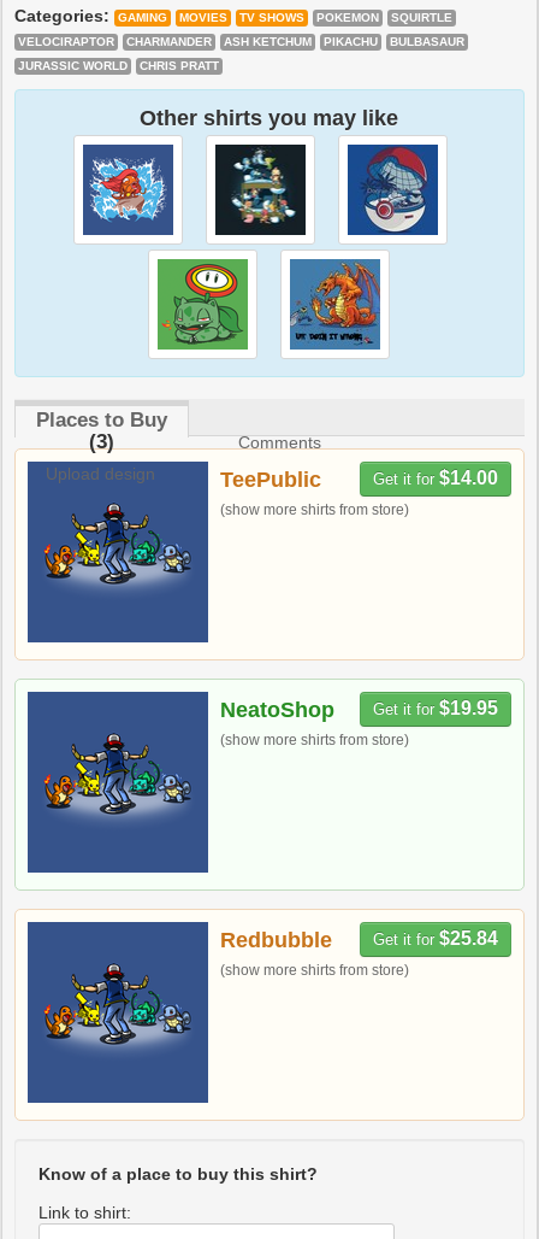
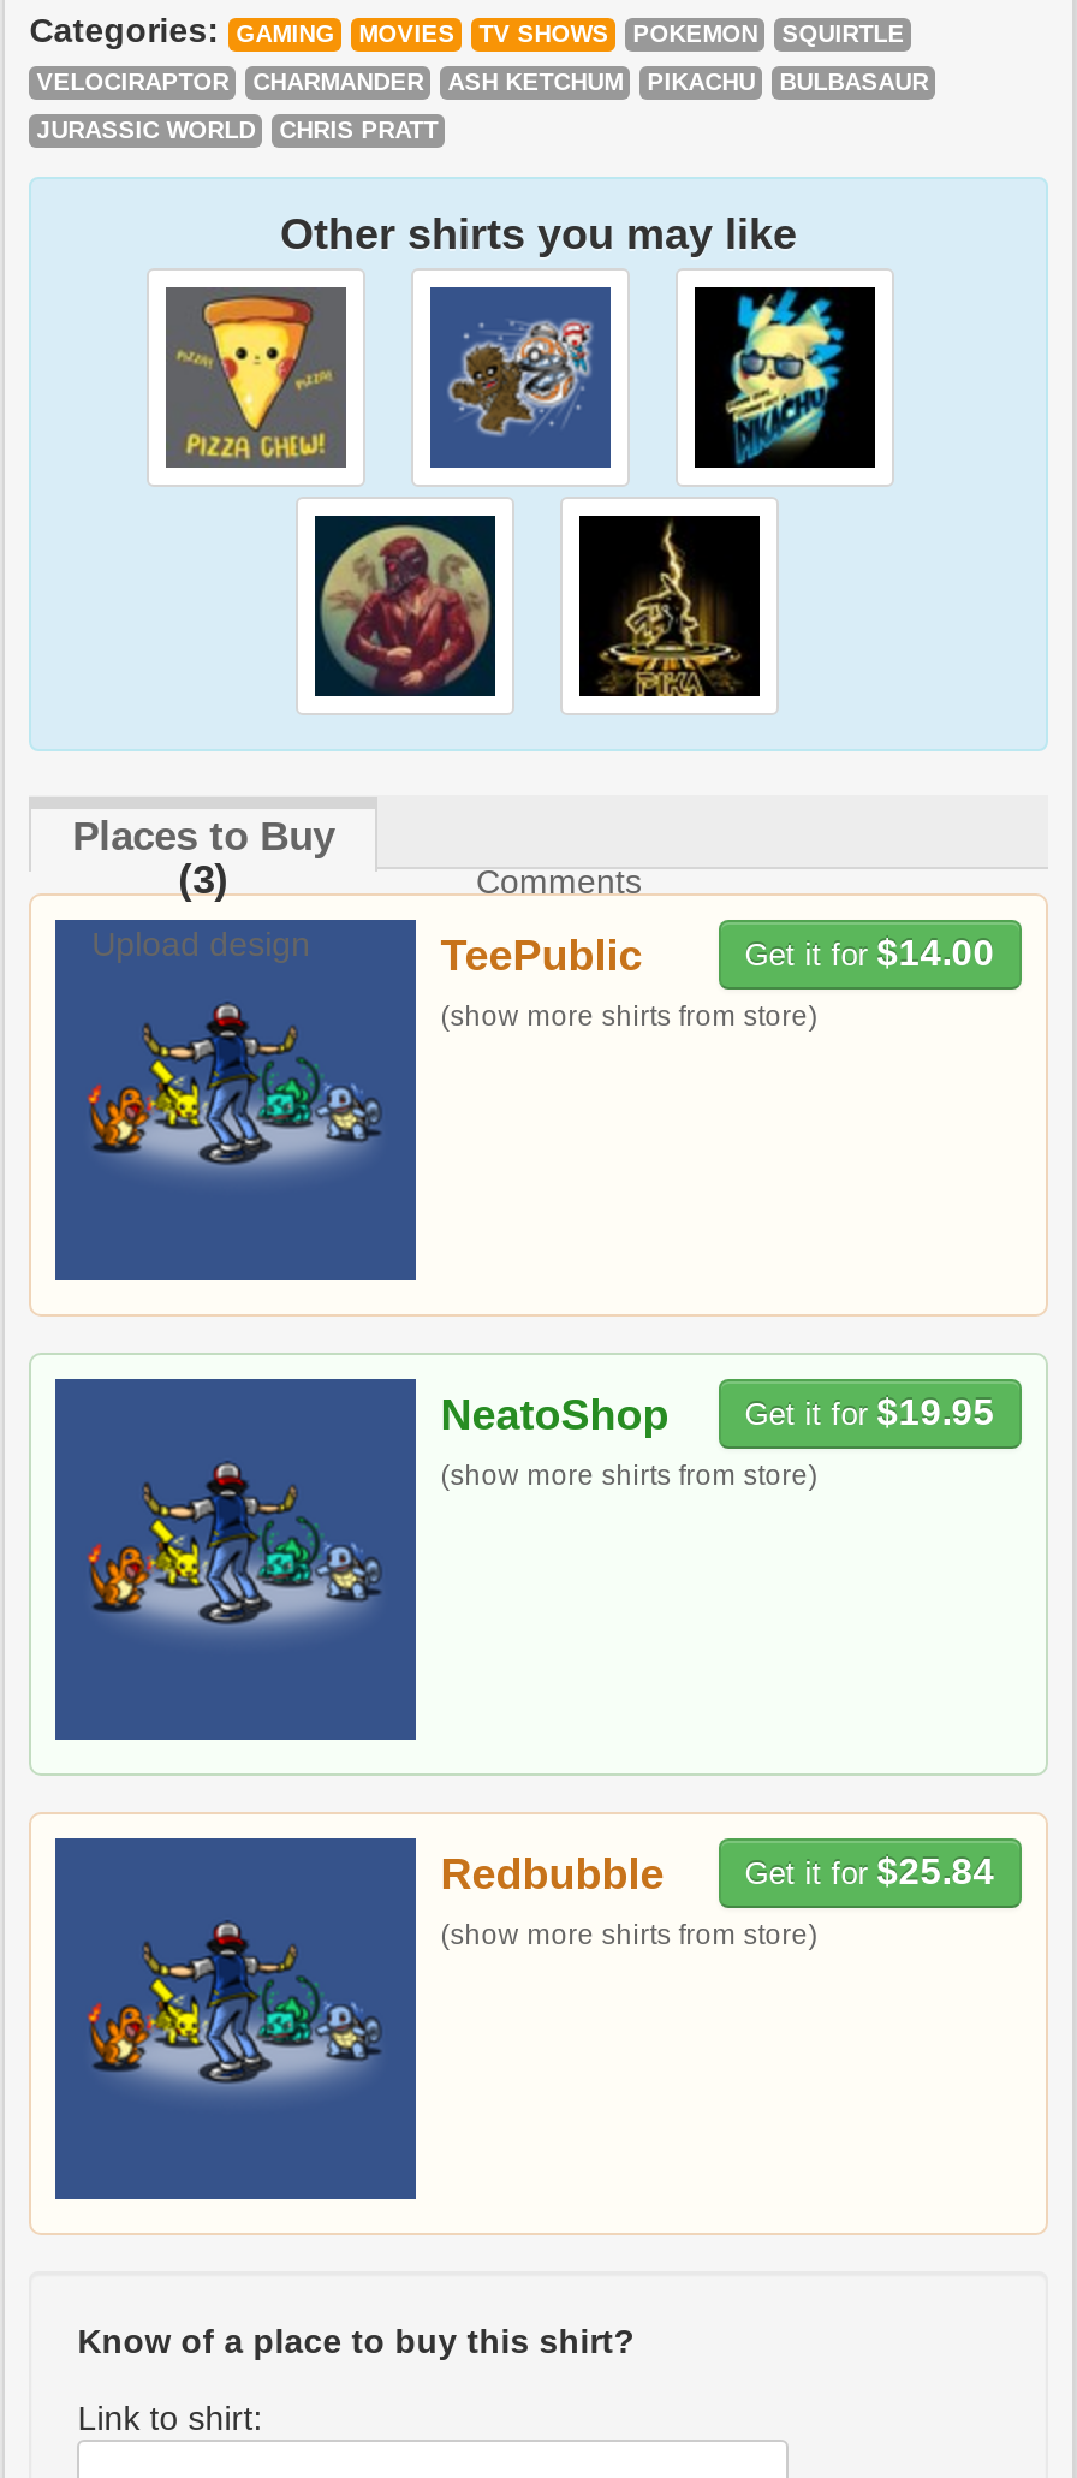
[83,145,173,235] [image] -> [166,287,346,468] [image]
[214,143,307,236] [image] -> [430,285,611,470] [image]
[346,143,439,236] [image] -> [692,285,877,470] [image]
[156,258,249,351] [image] -> [313,513,498,699] [image]
[289,258,381,351] [image] -> [577,513,762,699] [image]

